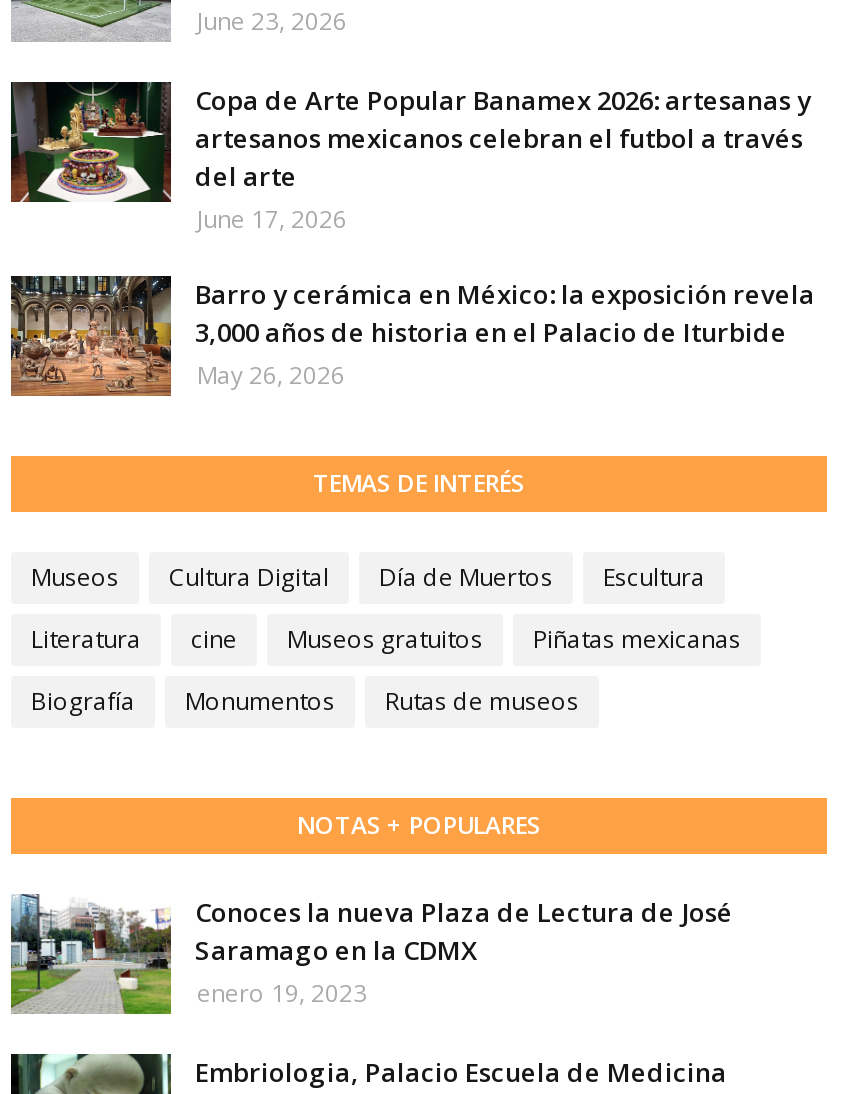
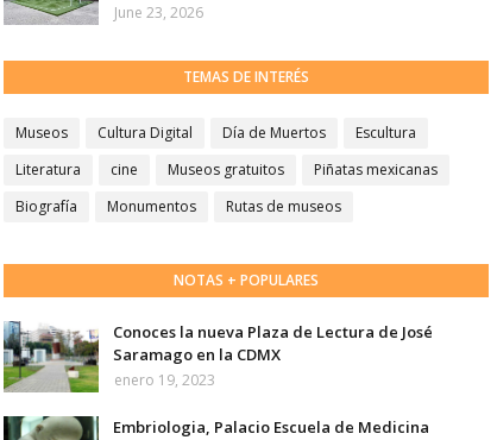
[9,80,815,392] [image] | Copa de Arte Popular Banamex 2026: artesanas y | artesanos mexicanos celebran el futbol a través | del arte | June 17, 2026 | Barro y cerámica en México: la exposición revela | 3,000 años de historia en el Palacio de Iturbide | May 26, 2026 -> none
[9,274,169,398] [image] -> none

